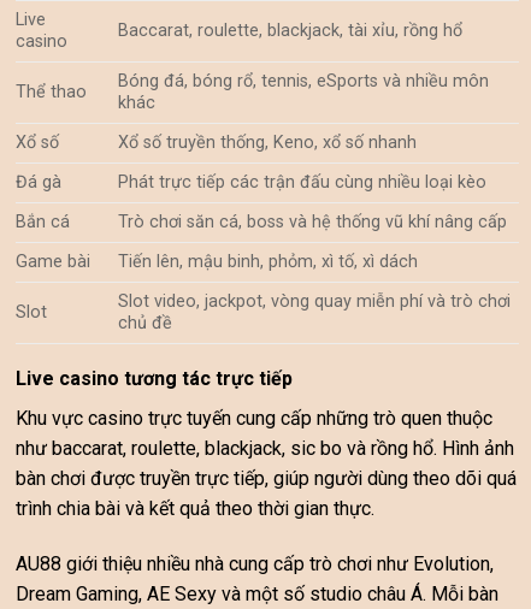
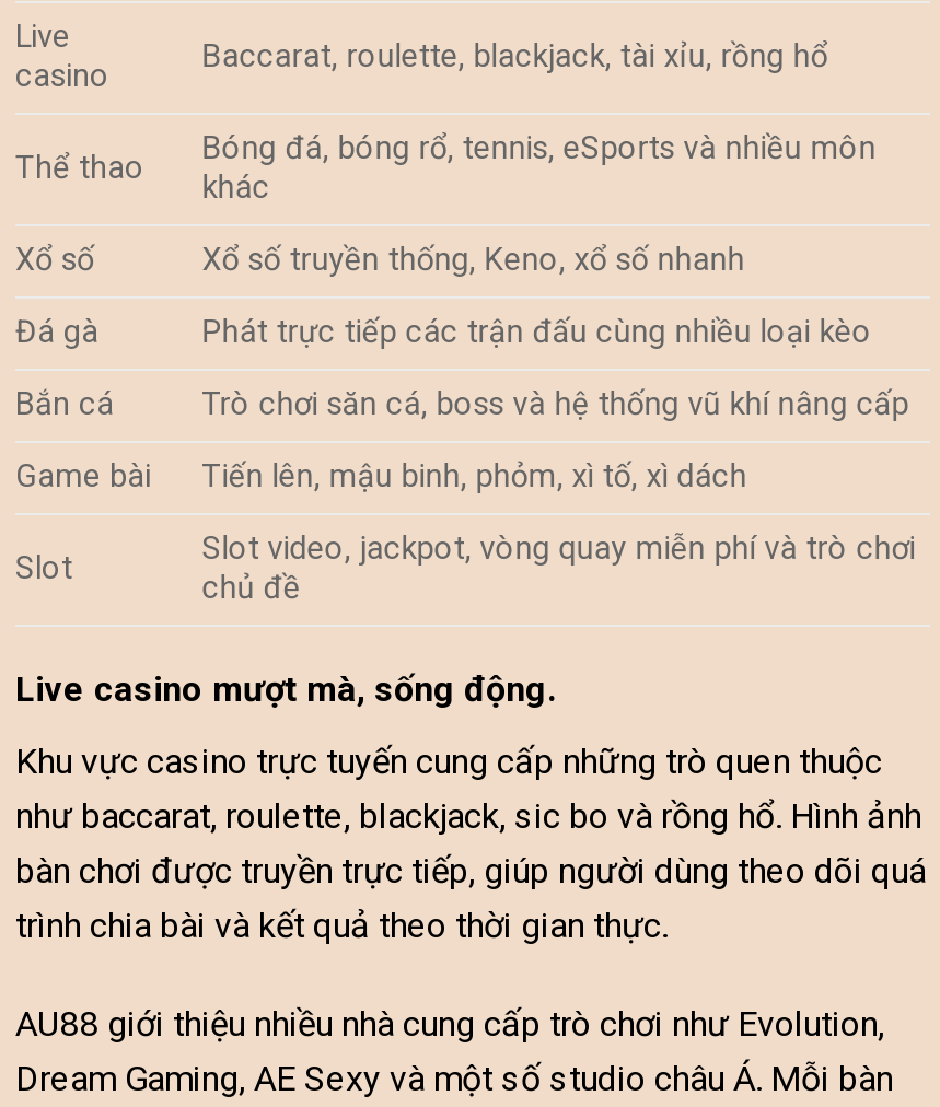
[16,367,293,390] Live casino tương tác trực tiếp -> [15,667,556,708] Live casino mượt mà, sống động.

